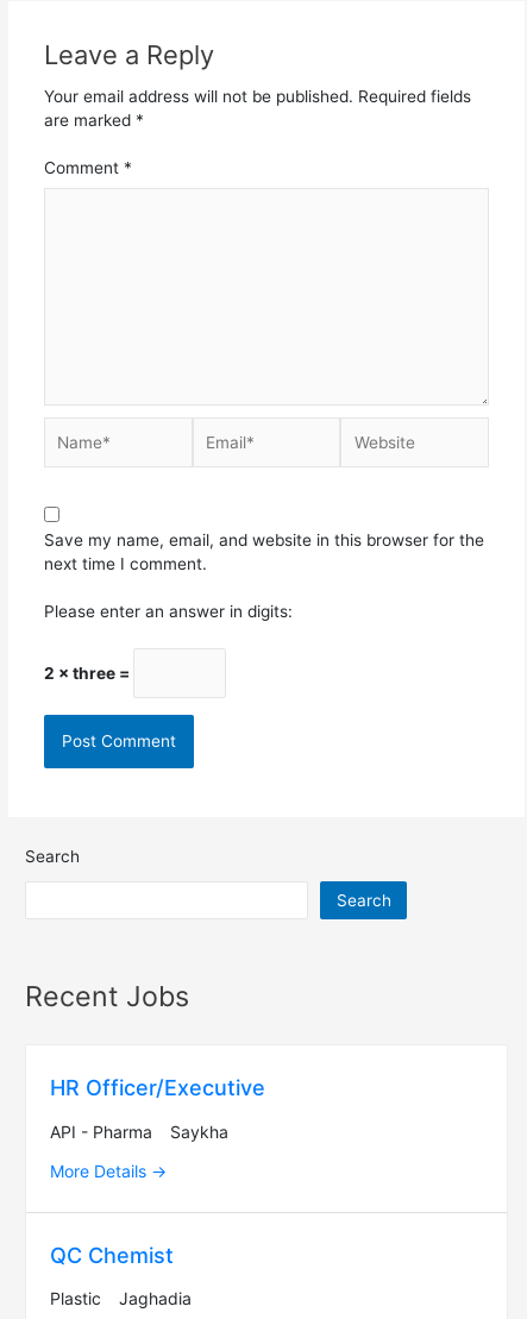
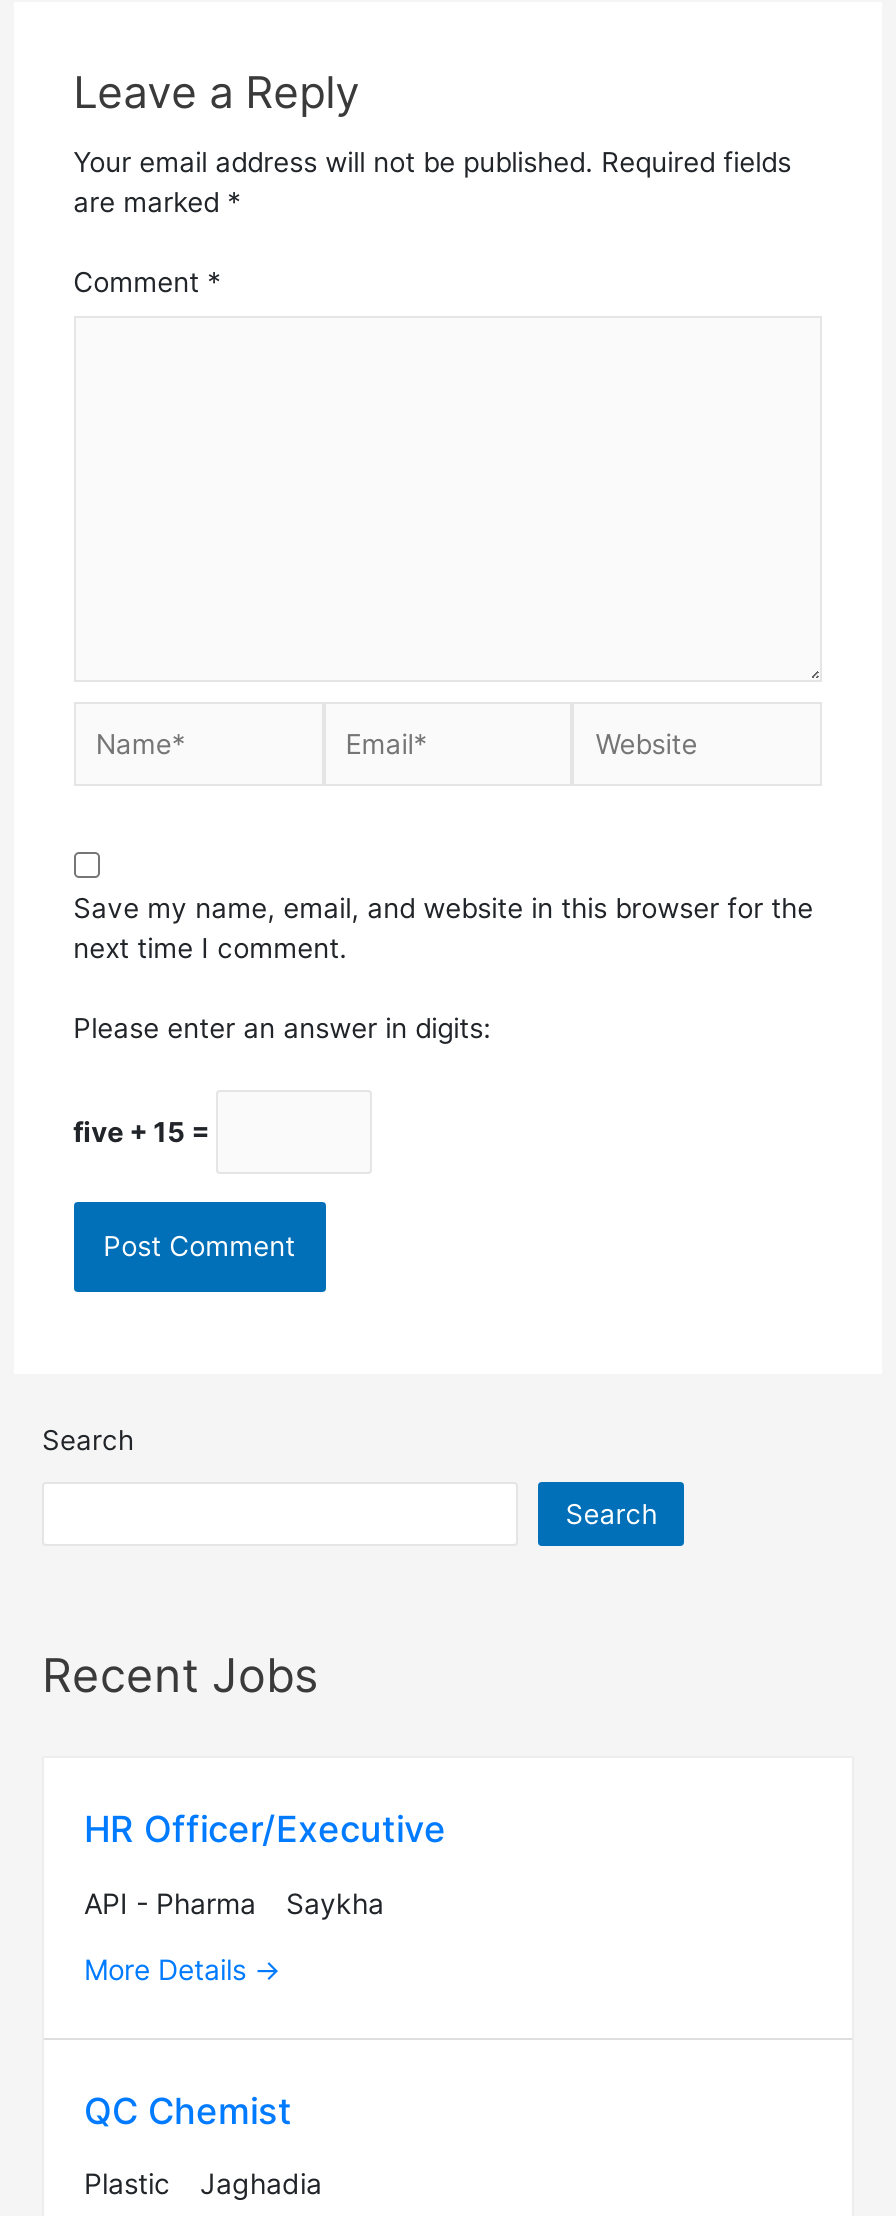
[44,663,133,682] 2 × three = -> [73,1116,215,1148] five + 15 =

